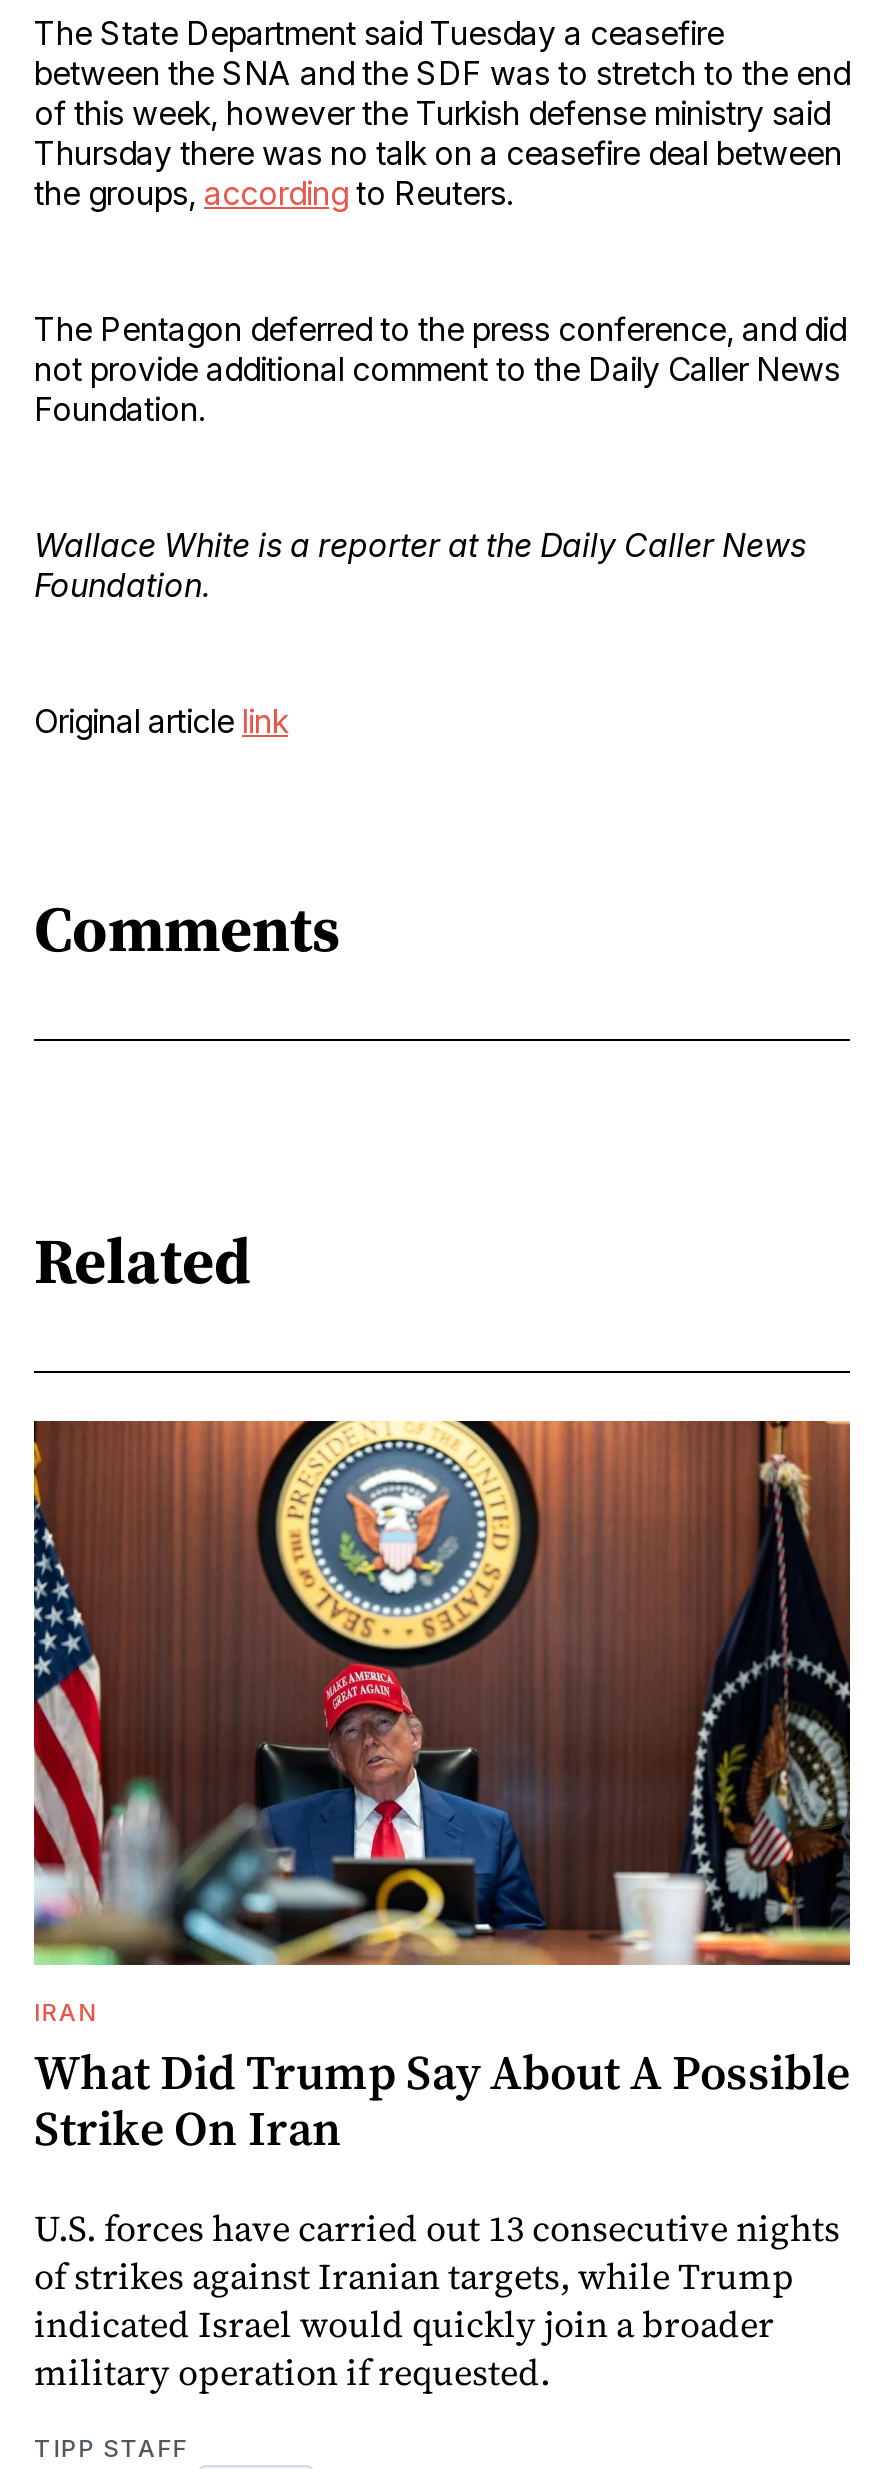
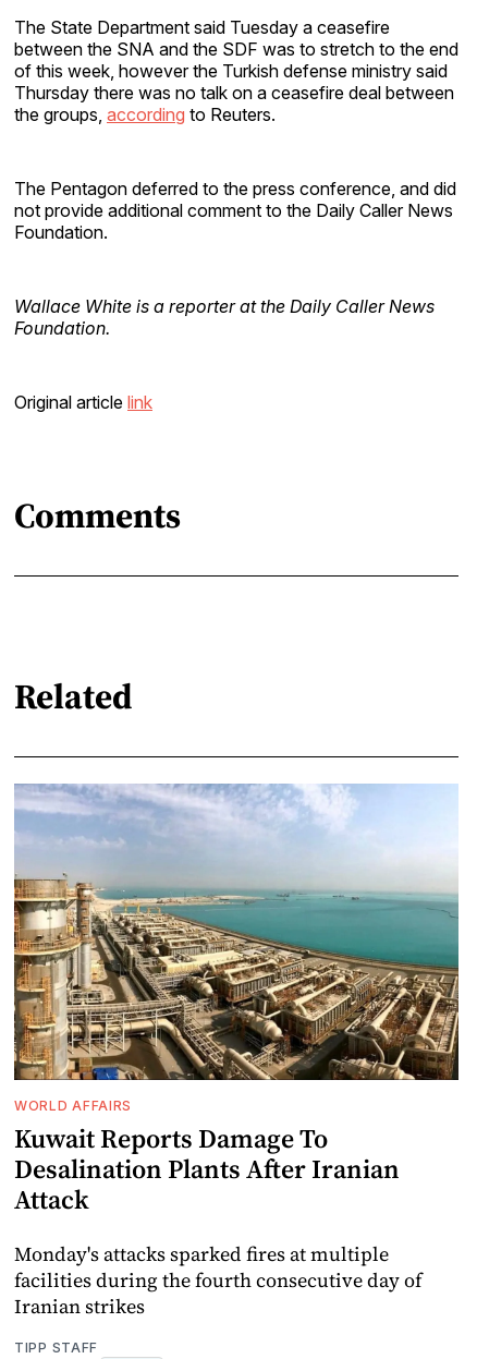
[32,1419,852,2161] [image] | IRAN | What Did Trump Say About A Possible | Strike On Iran -> [13,782,460,1217] [image] | WORLD AFFAIRS | Kuwait Reports Damage To | Desalination Plants After Iranian | Attack
[34,2203,840,2397] U.S. forces have carried out 13 consecutive nights | of strikes against Iranian targets, while Trump | indicated Israel would quickly join a broader | military operation if requested. -> [14,1240,421,1320] Monday's attacks sparked fires at multiple | facilities during the fourth consecutive day of | Iranian strikes

